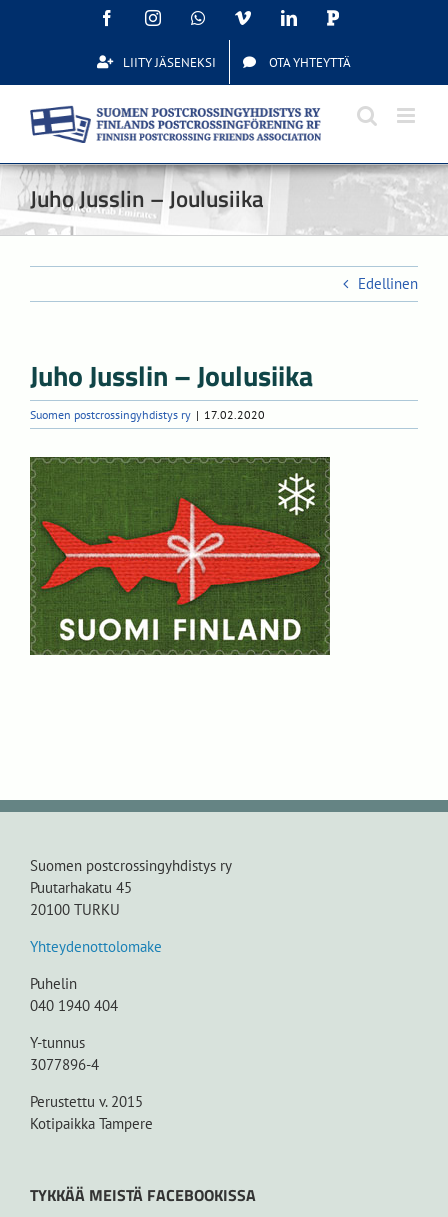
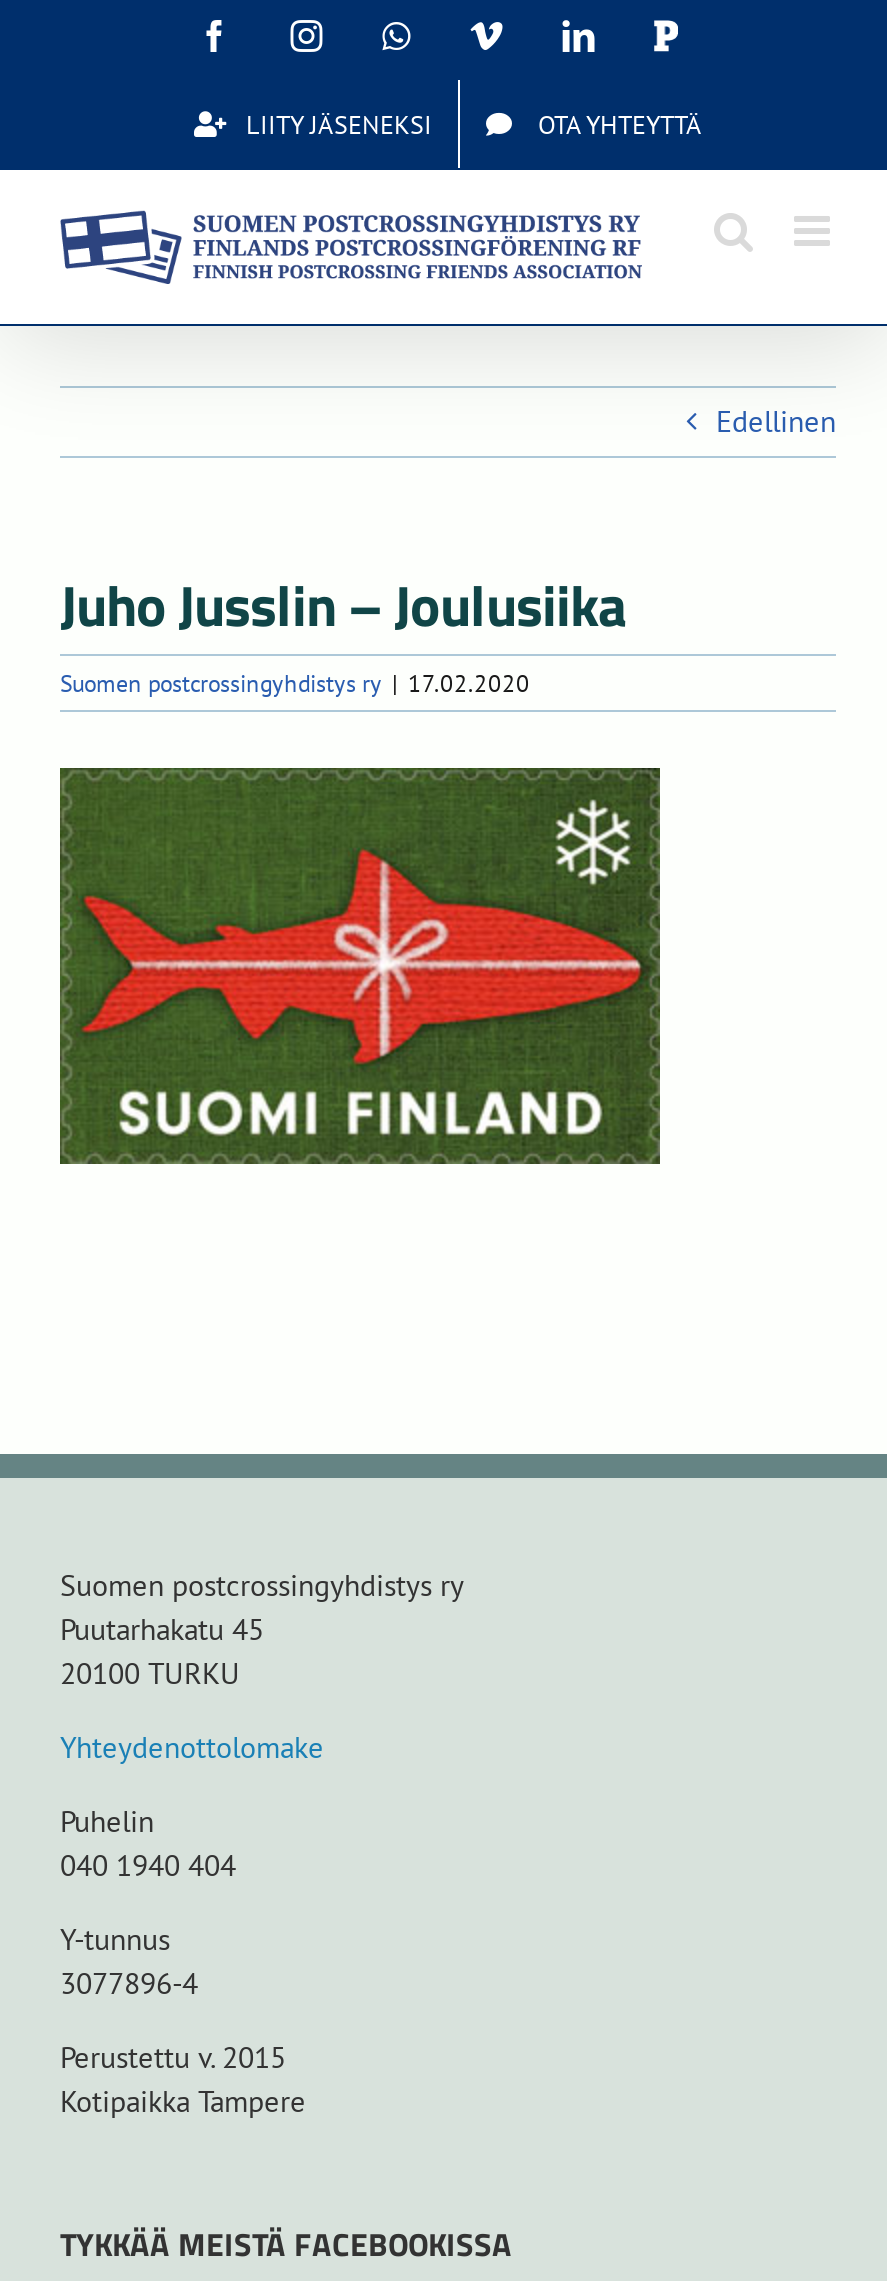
[30,181,264,216] Juho Jusslin – Joulusiika -> none

